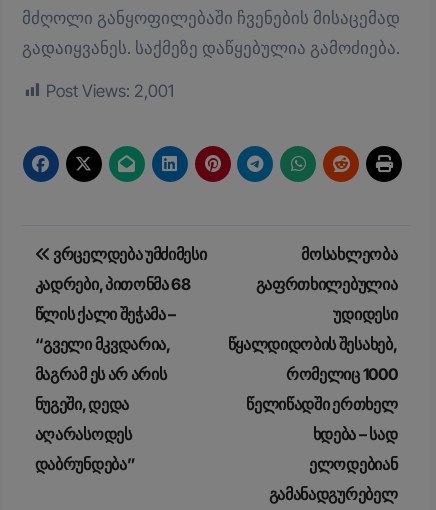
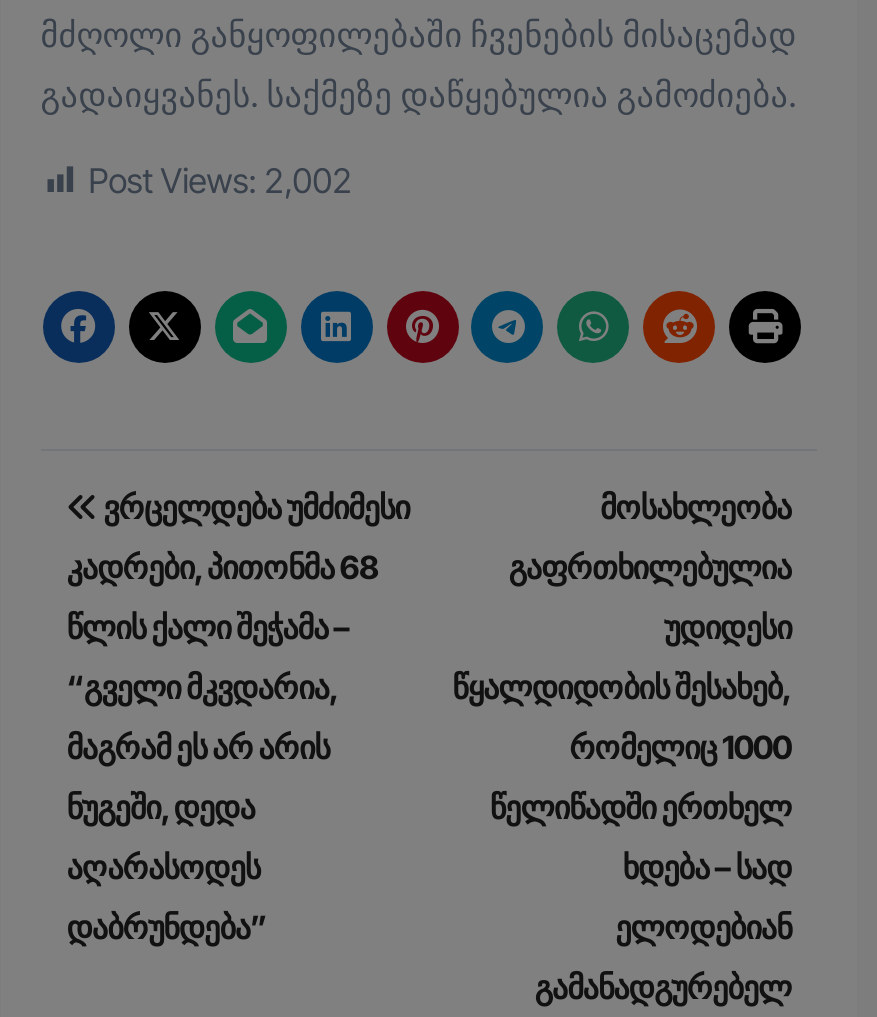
[46,81,174,101] Post Views: 2,001 -> [89,160,353,200] Post Views: 2,002

